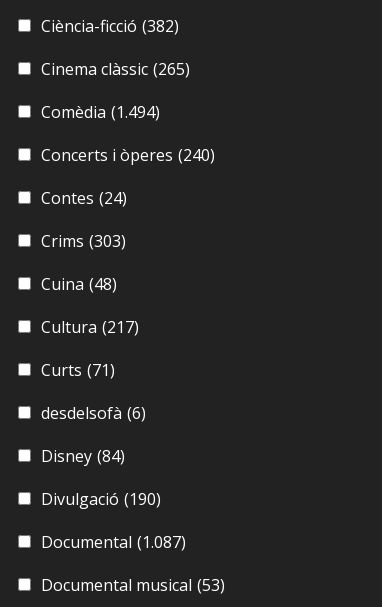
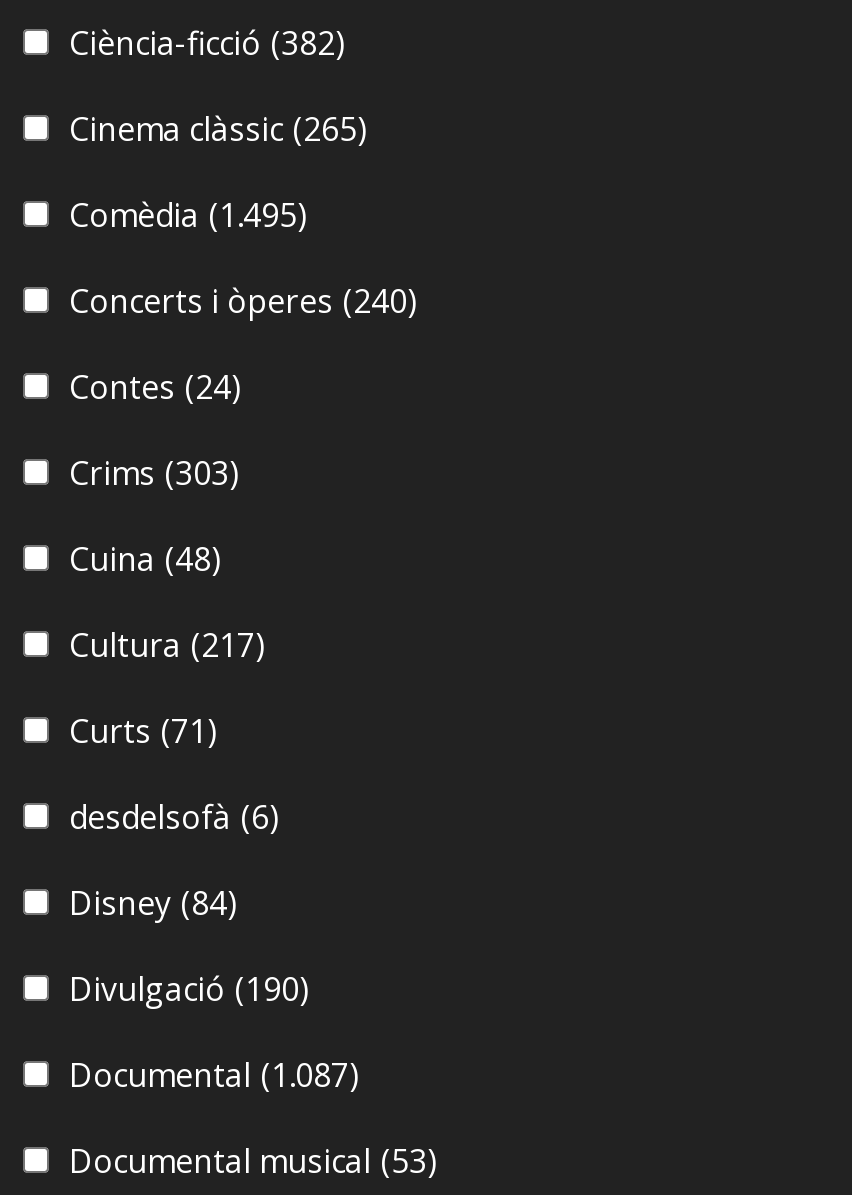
[41,101,160,123] Comèdia (1.494) -> [69,193,307,237] Comèdia (1.495)

